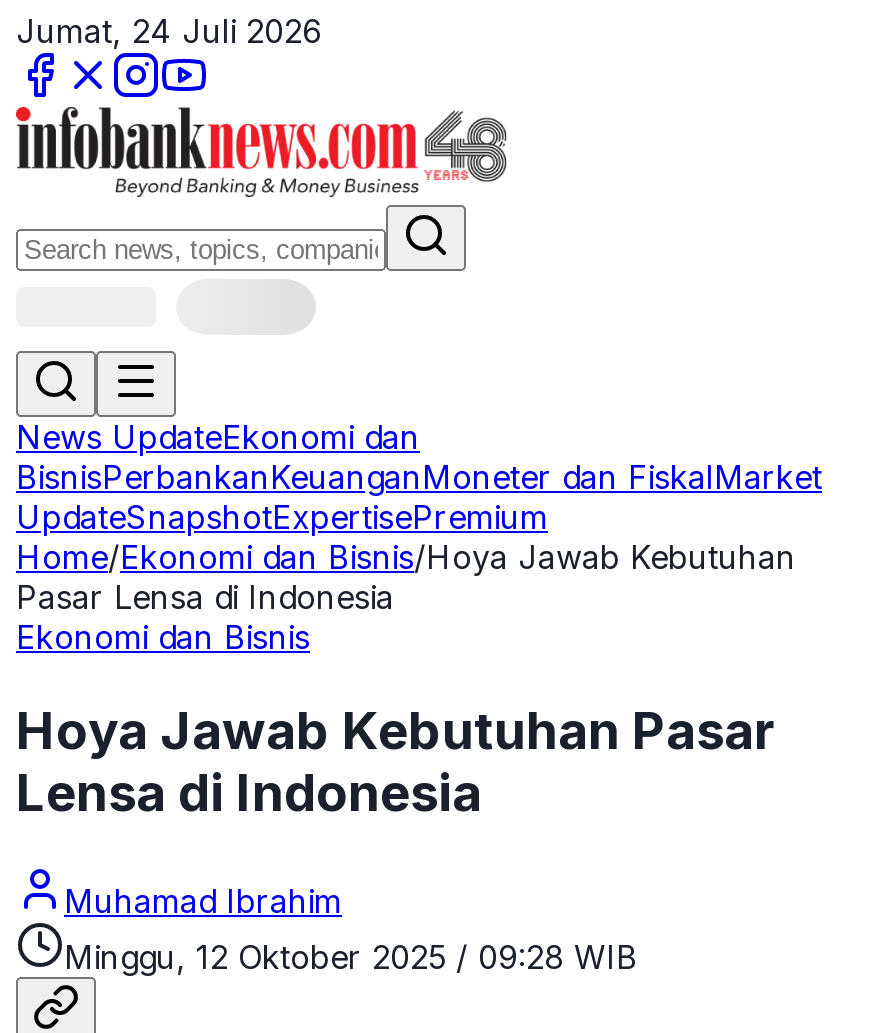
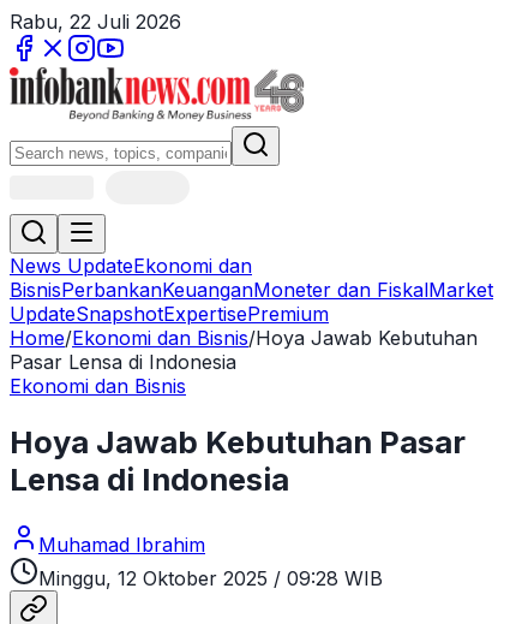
[16,11,322,51] Jumat, 24 Juli 2026 -> [10,10,181,34] Rabu, 22 Juli 2026

